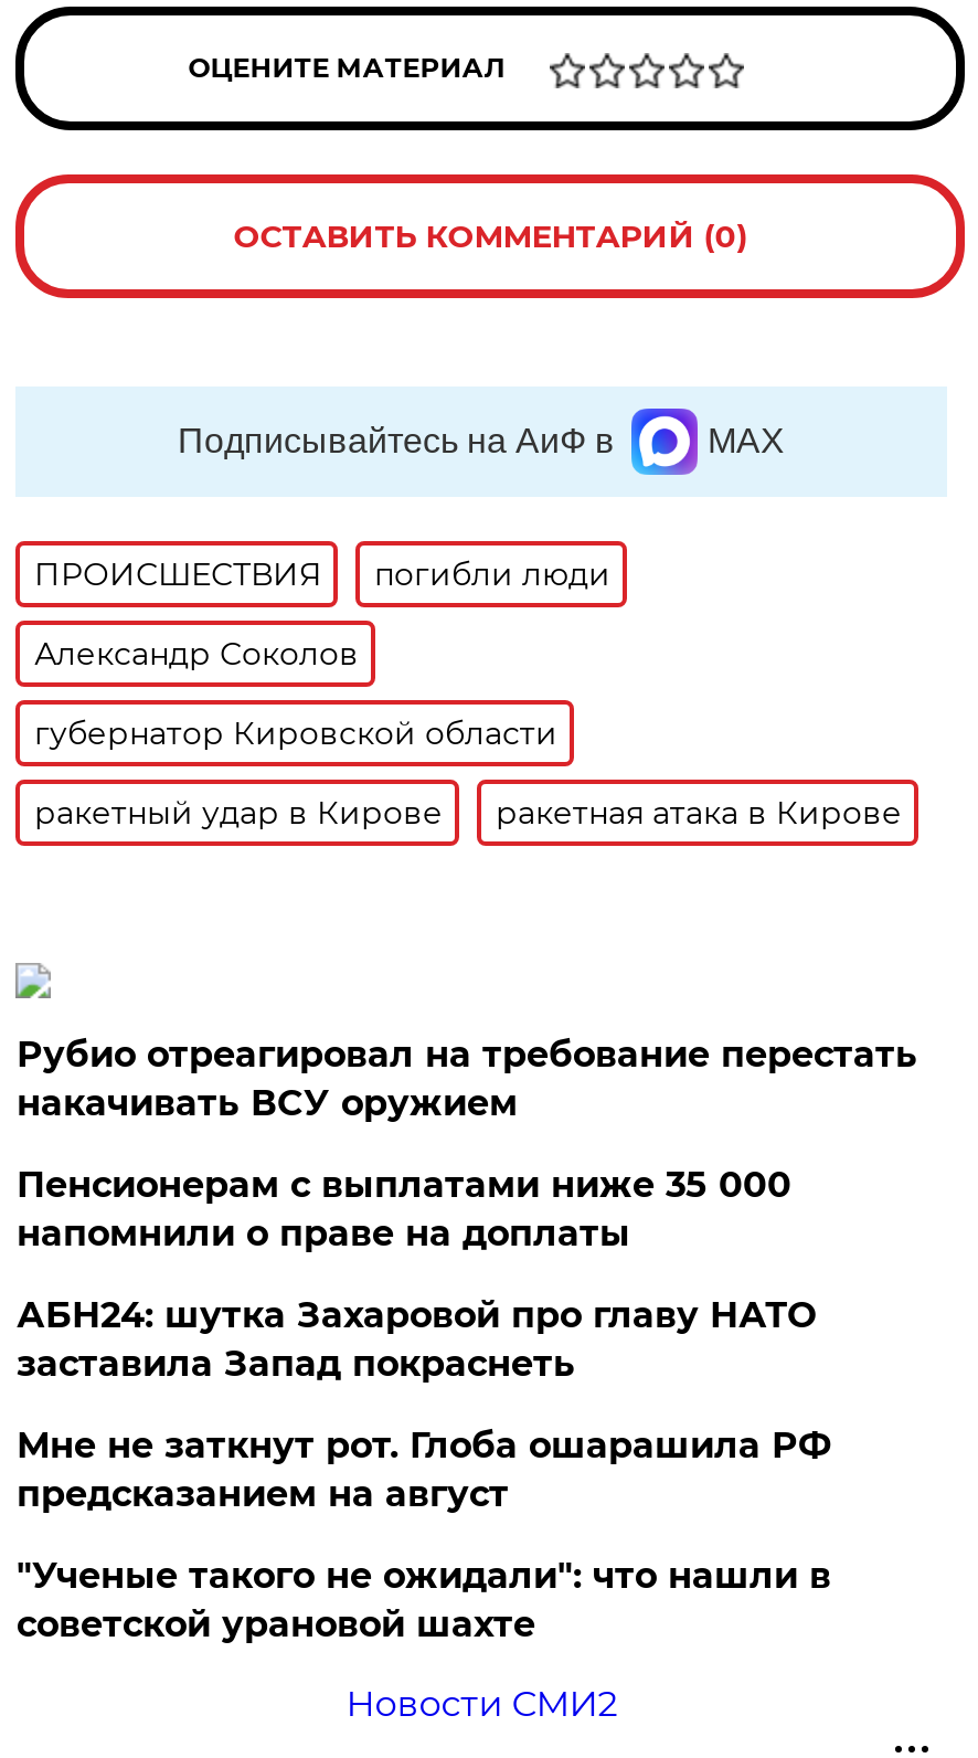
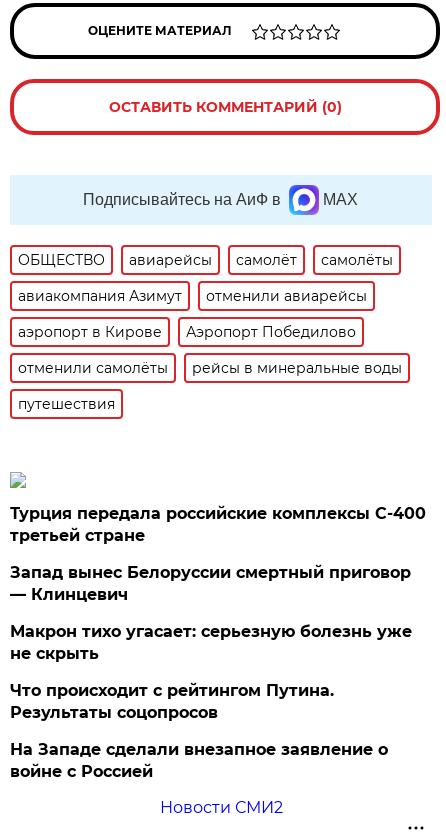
[34,554,902,832] ПРОИСШЕСТВИЯ | погибли люди | Александр Соколов | губернатор Кировской области | ракетный удар в Кирове | ракетная атака в Кирове -> [18,251,402,413] ОБЩЕСТВО | авиарейсы | самолёт | самолёты | авиакомпания Азимут | отменили авиарейсы | аэропорт в Кирове | Аэропорт Победилово | отменили самолёты | рейсы в минеральные воды | путешествия
[16,1033,917,1645] Рубио отреагировал на требование перестать | накачивать ВСУ оружием | Пенсионерам с выплатами ниже 35 000 | напомнили о праве на доплаты | АБН24: шутка Захаровой про главу НАТО | заставила Запад покраснеть | Мне не заткнут рот. Глоба ошарашила РФ | предсказанием на август | "Ученые такого не ожидали": что нашли в | советской урановой шахте -> [10,504,426,781] Турция передала российские комплексы С-400 | третьей стране | Запад вынес Белоруссии смертный приговор | — Клинцевич | Макрон тихо угасает: серьезную болезнь уже | не скрыть | Что происходит с рейтингом Путина. | Результаты соцопросов | На Западе сделали внезапное заявление о | войне с Россией

